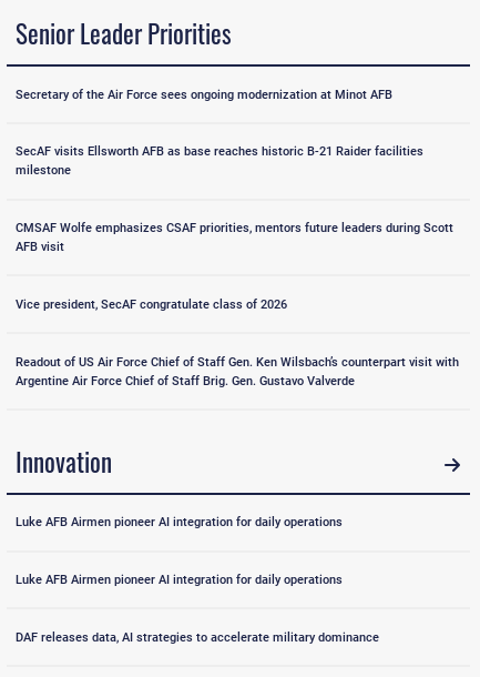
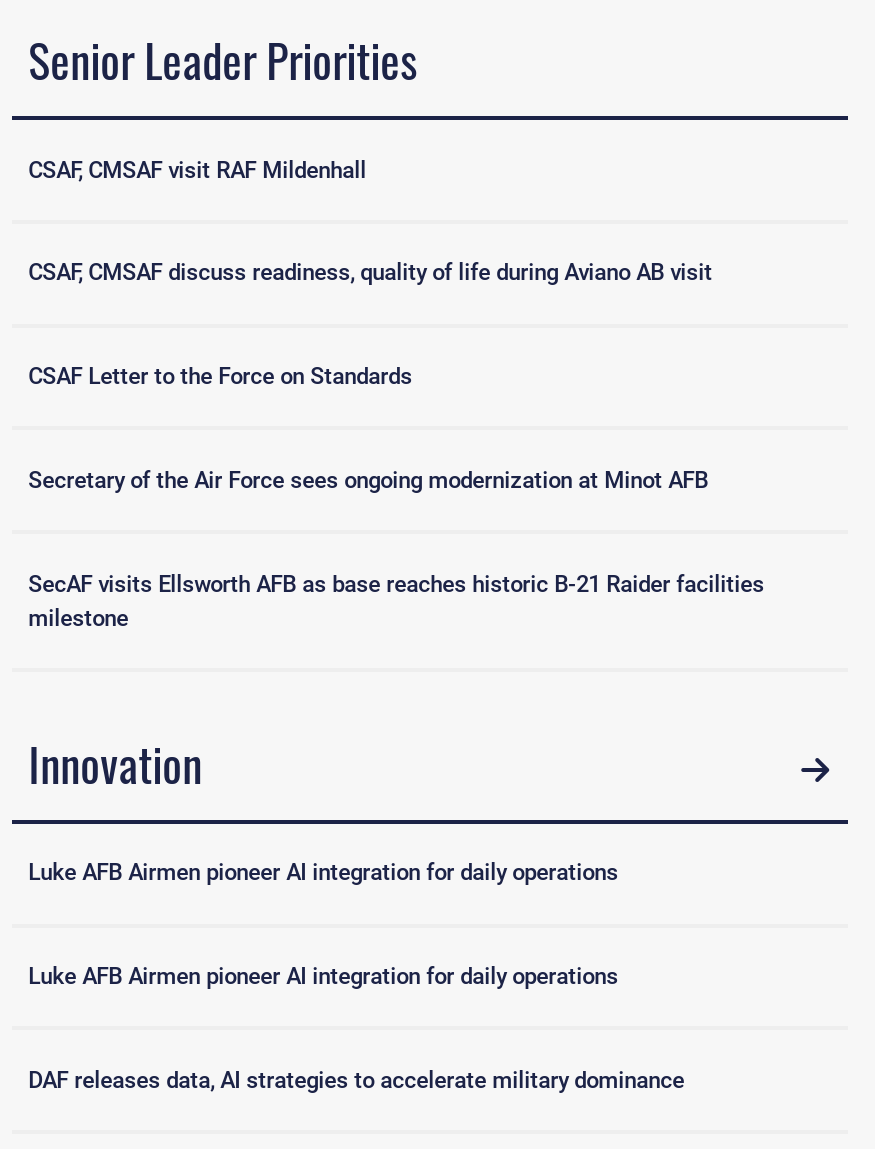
none -> [28,155,366,183] CSAF, CMSAF visit RAF Mildenhall
none -> [28,259,712,287] CSAF, CMSAF discuss readiness, quality of life during Aviano AB visit
none -> [28,362,412,390] CSAF Letter to the Force on Standards
moved [16,86,424,178] -> [28,466,764,631]: Secretary of the Air Force sees ongoing modernization at Minot AFB | SecAF visits Ellsworth AFB as base reaches historic B-21 Raider facilities | milestone
[16,220,454,254] CMSAF Wolfe emphasizes CSAF priorities, mentors future leaders during Scott | AFB visit -> none
[16,296,287,312] Vice president, SecAF congratulate class of 2026 -> none
[16,353,459,388] Readout of US Air Force Chief of Staff Gen. Ken Wilsbach’s counterpart visit with | Argentine Air Force Chief of Staff Brig. Gen. Gustavo Valverde -> none

